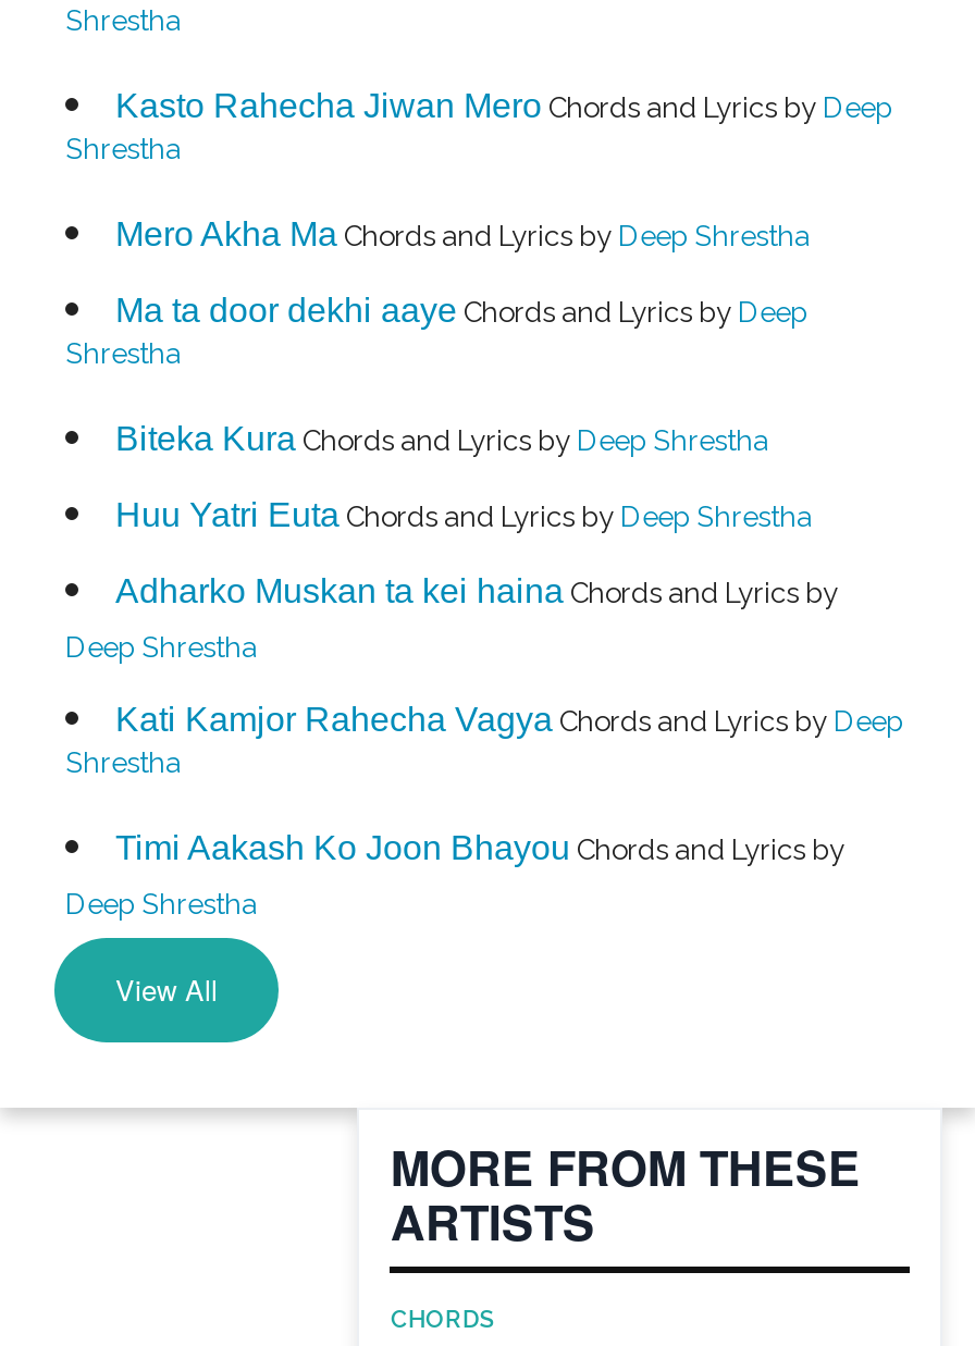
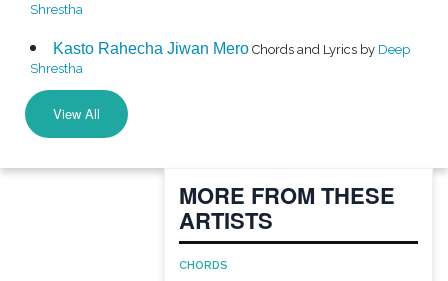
[65,216,903,921] Mero Akha Ma Chords and Lyrics by Deep Shrestha | Ma ta door dekhi aaye Chords and Lyrics by Deep | Shrestha | Biteka Kura Chords and Lyrics by Deep Shrestha | Huu Yatri Euta Chords and Lyrics by Deep Shrestha | Adharko Muskan ta kei haina Chords and Lyrics by | Deep Shrestha | Kati Kamjor Rahecha Vagya Chords and Lyrics by Deep | Shrestha | Timi Aakash Ko Joon Bhayou Chords and Lyrics by | Deep Shrestha -> none

